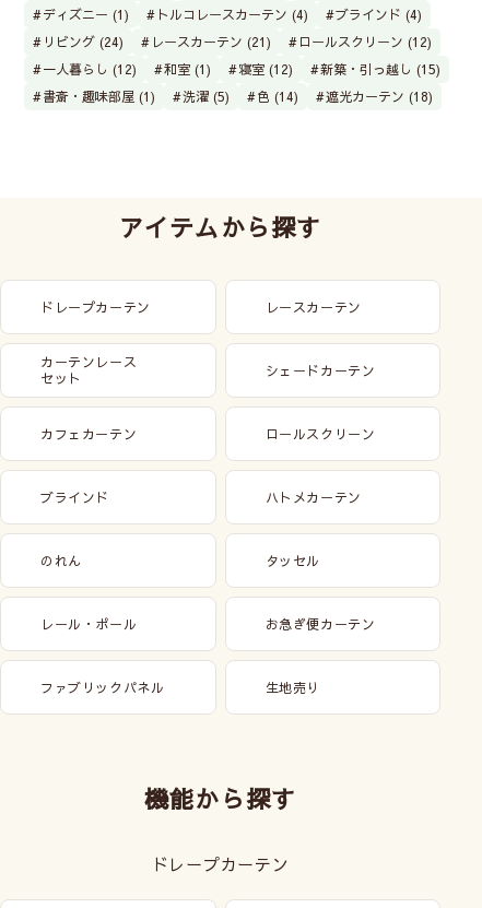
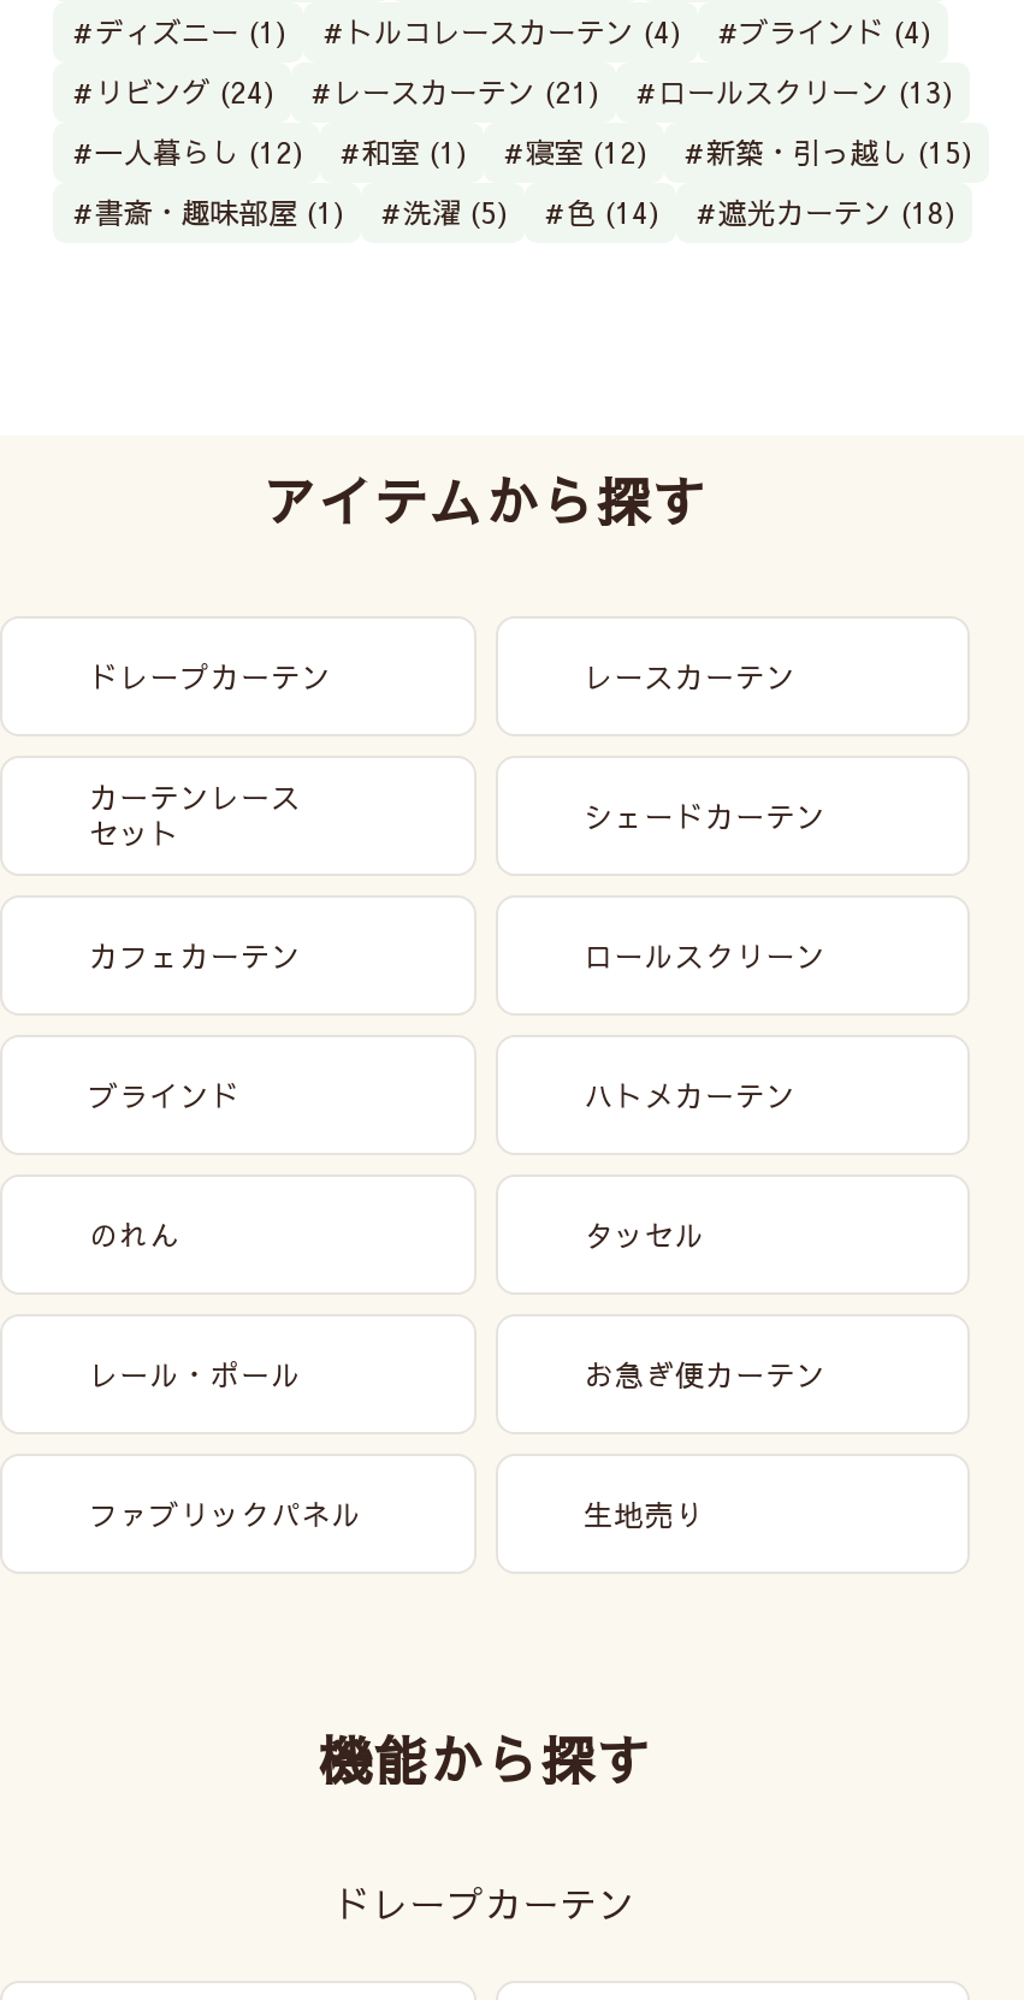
[299,33,432,50] ロールスクリーン (12) -> [658,72,952,111] ロールスクリーン (13)

